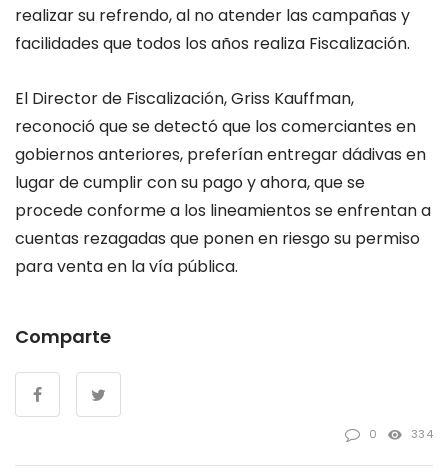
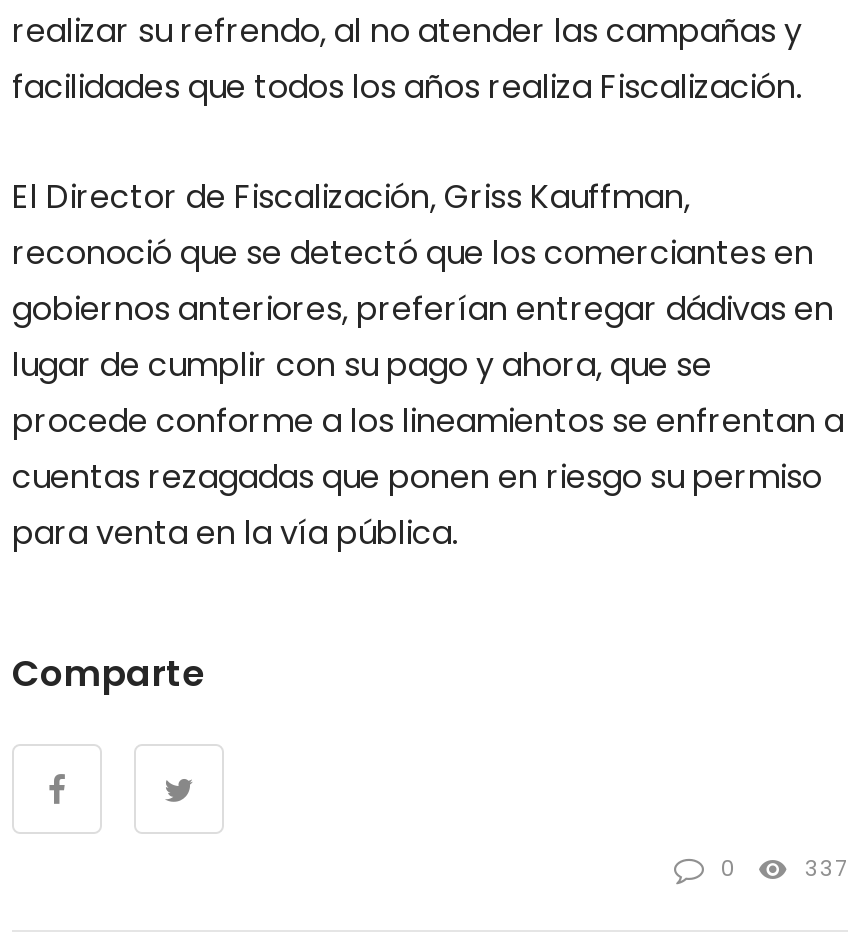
[410,426,433,442] 334 -> [805,852,848,884] 337

